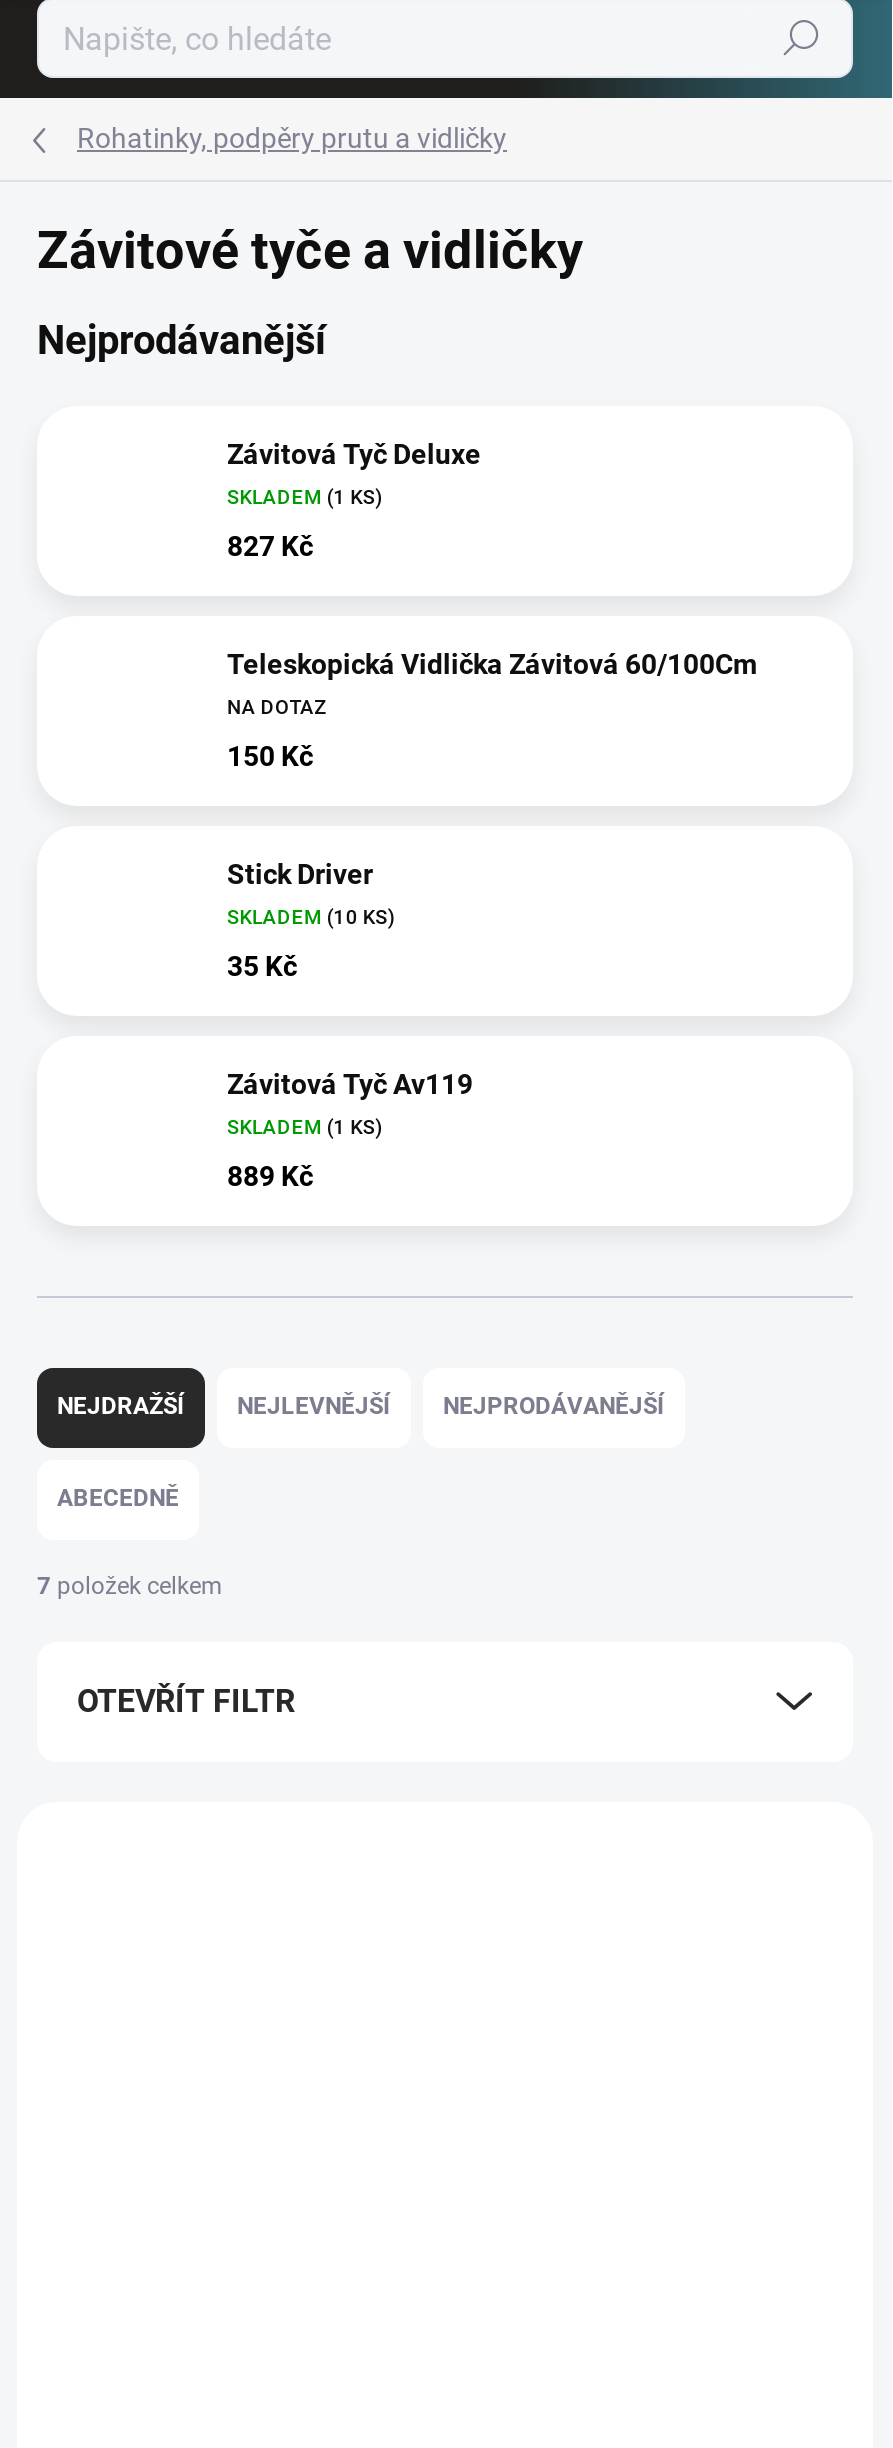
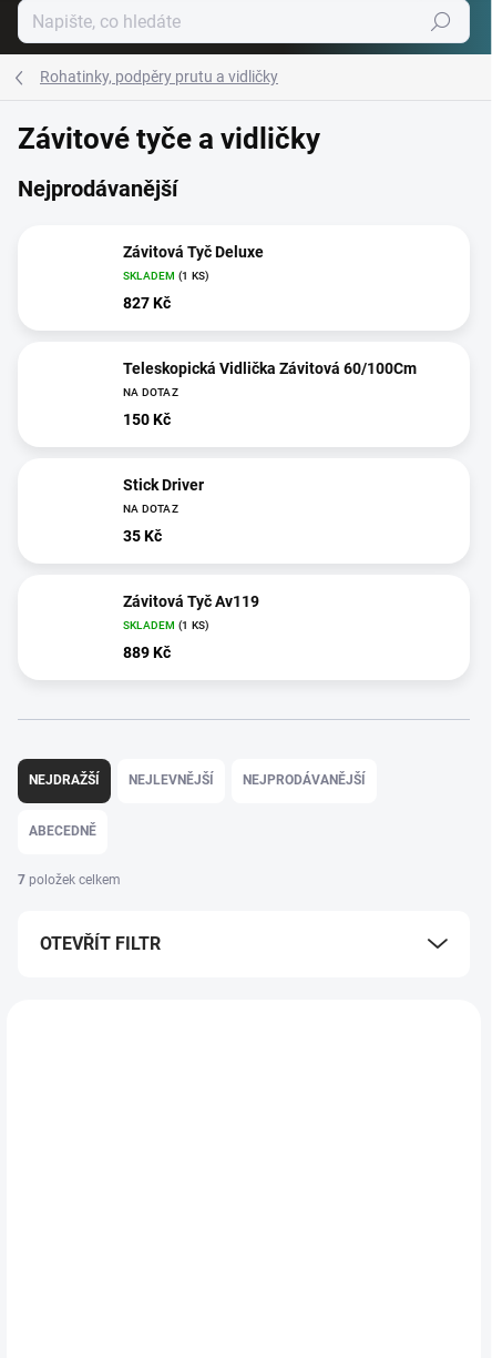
[227,905,396,927] SKLADEM (10 KS) -> [123,502,178,514] NA DOTAZ

